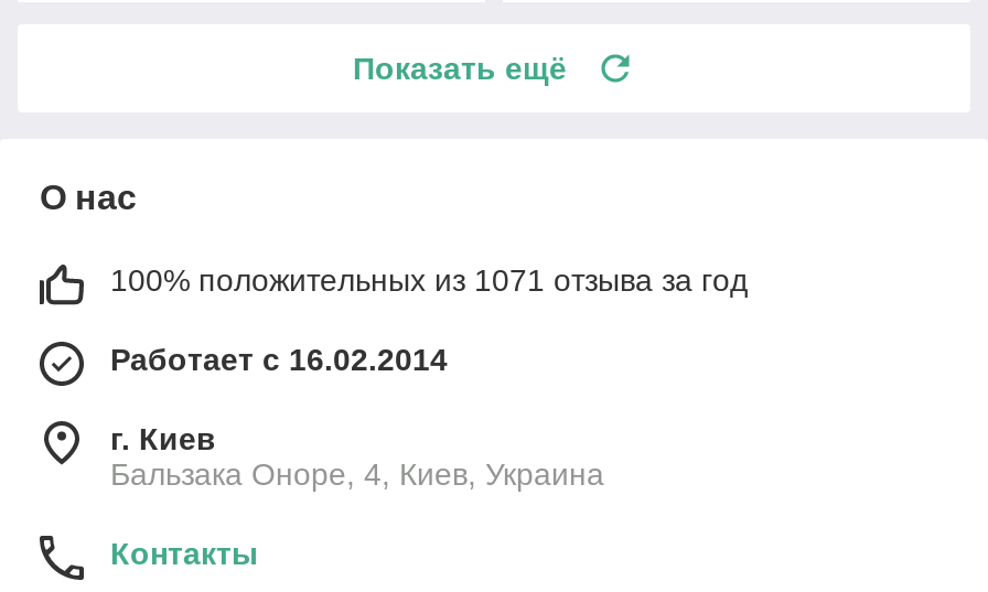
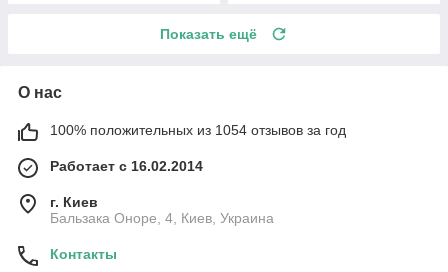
[110,262,748,297] 100% положительных из 1071 отзыва за год -> [50,122,346,138] 100% положительных из 1054 отзывов за год

